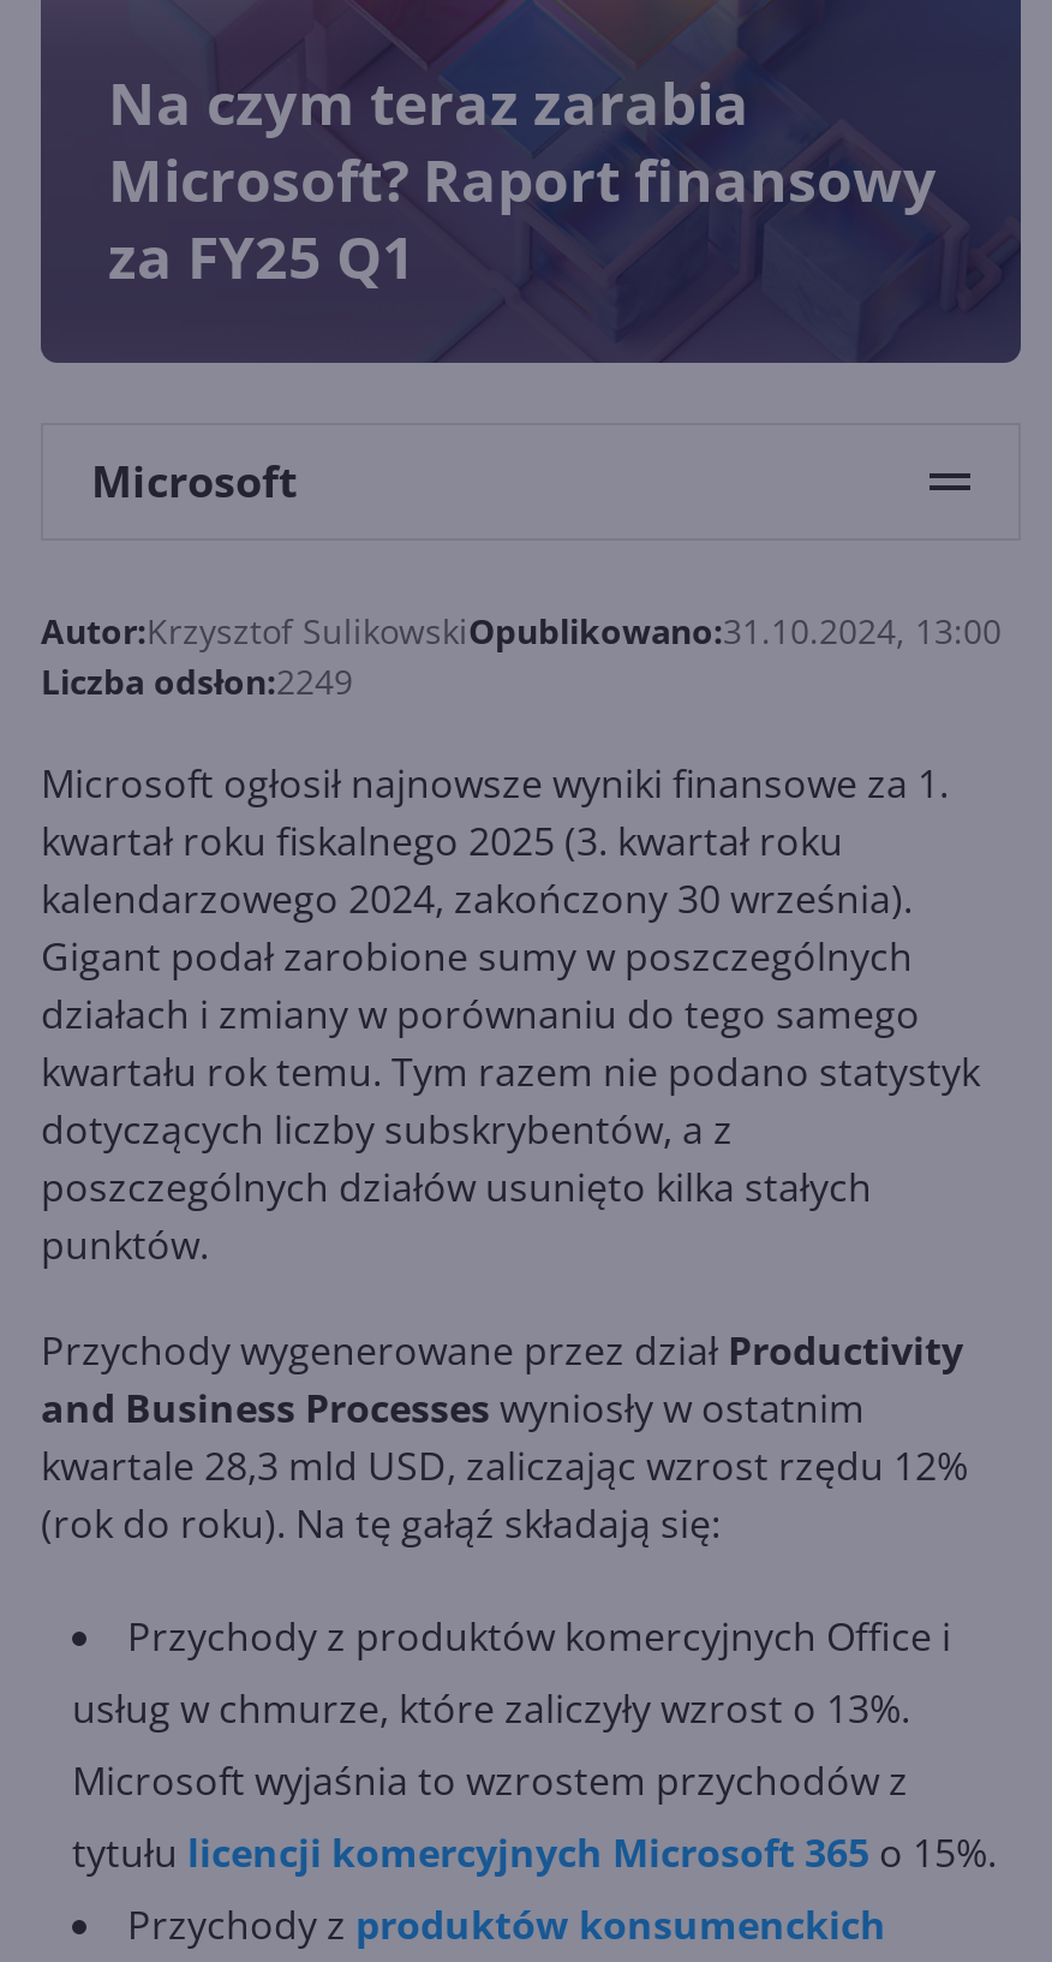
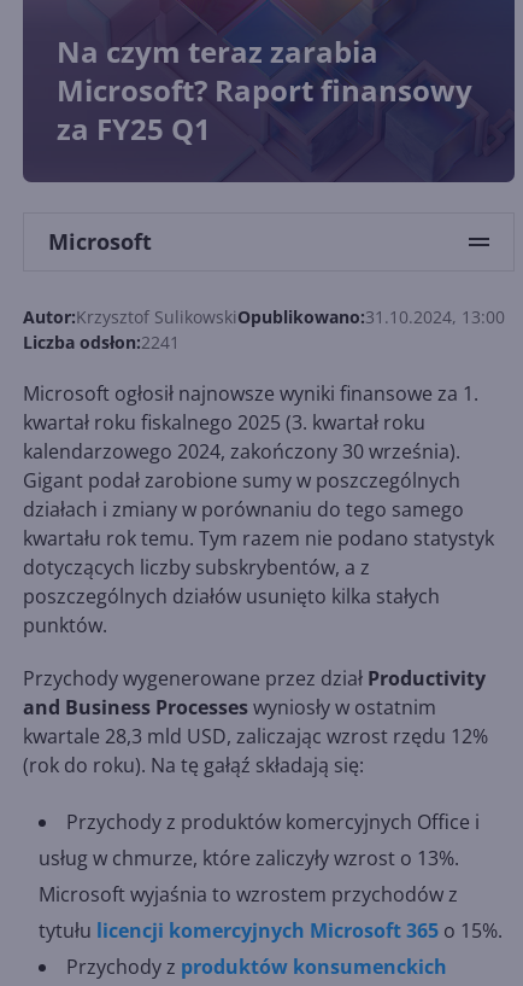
[41,658,353,704] Liczba odsłon:2249 -> [23,331,180,354] Liczba odsłon:2241

